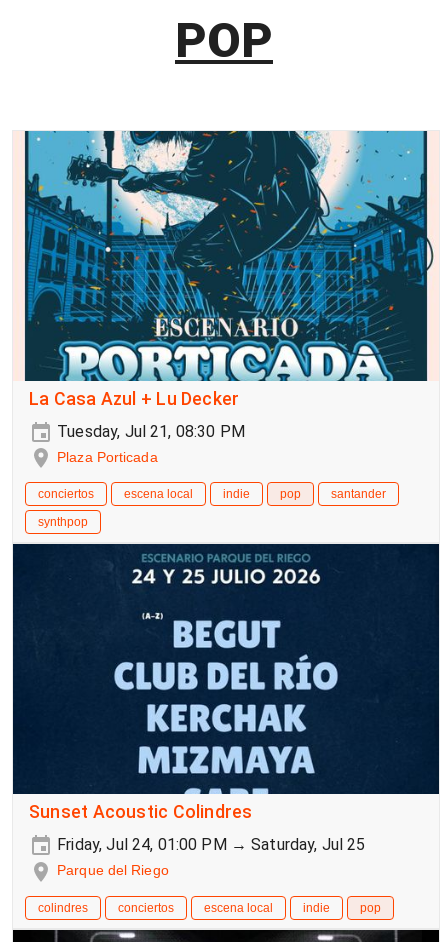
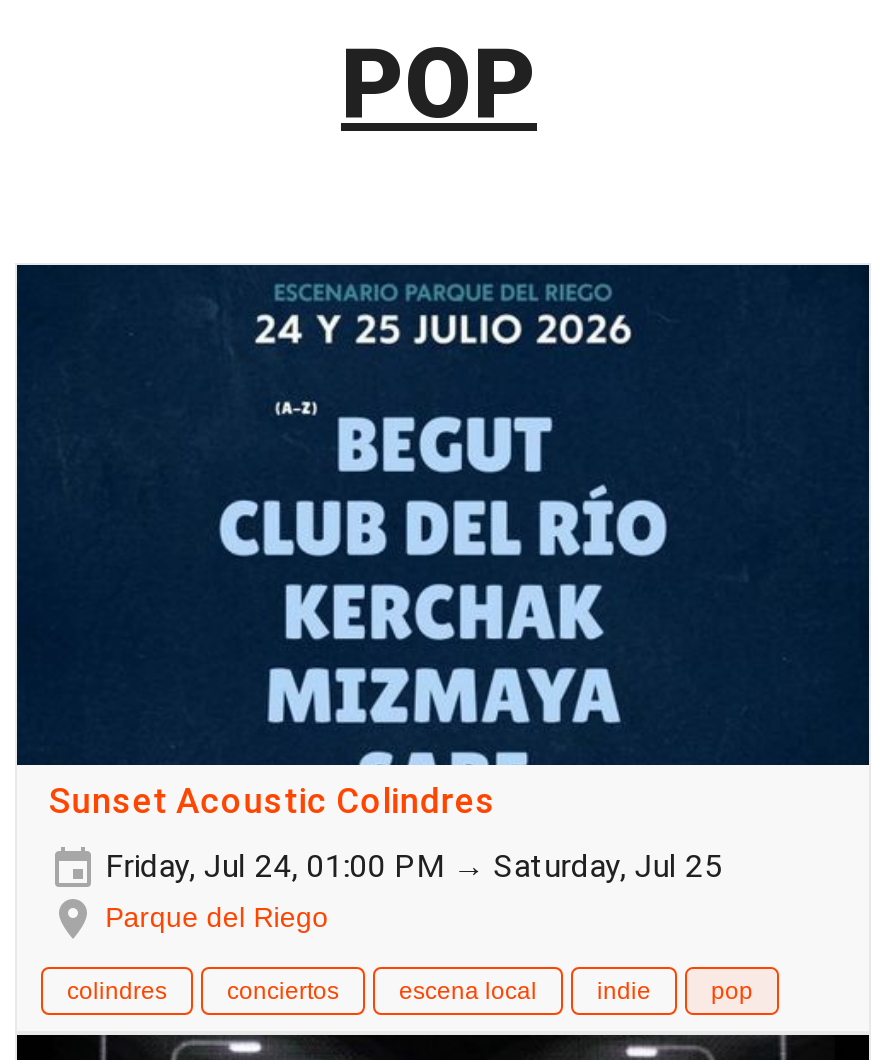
[15,130,436,529] [image] | La Casa Azul + Lu Decker | Tuesday, Jul 21, 08:30 PM | Plaza Porticada | conciertos | escena local | indie | pop | santander | synthpop -> none

